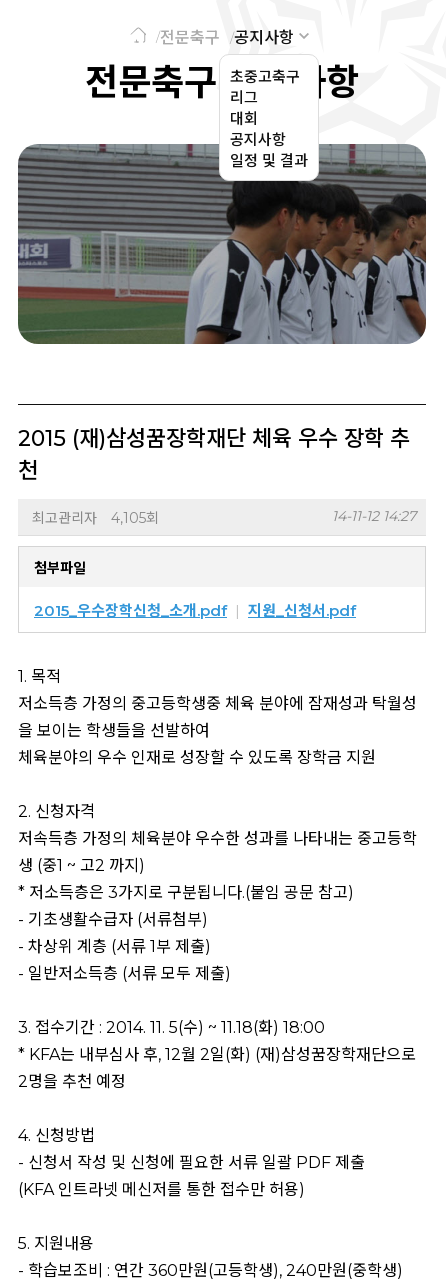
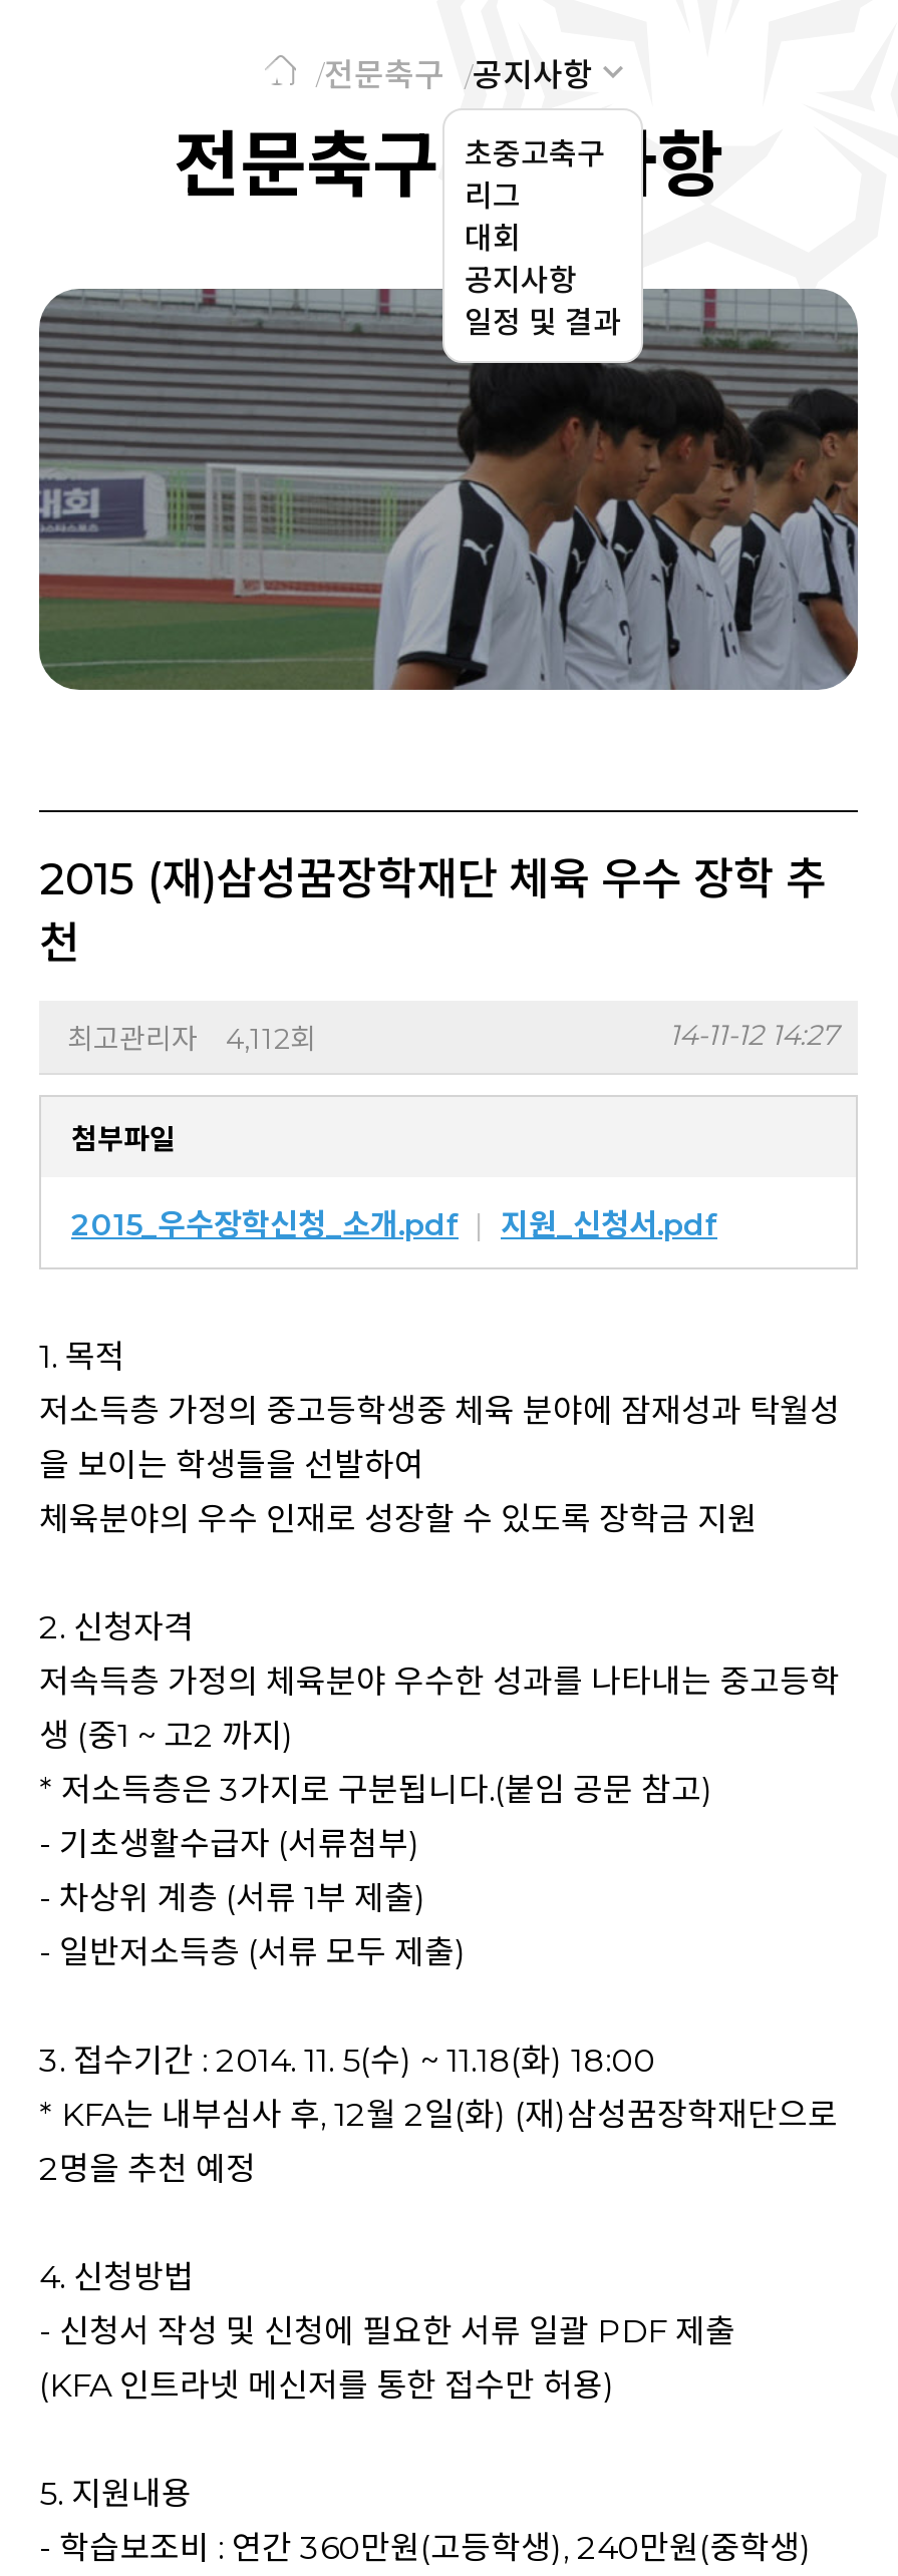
[32,509,159,527] 최고관리자 4,105회 -> [67,1021,316,1057] 최고관리자 4,112회

